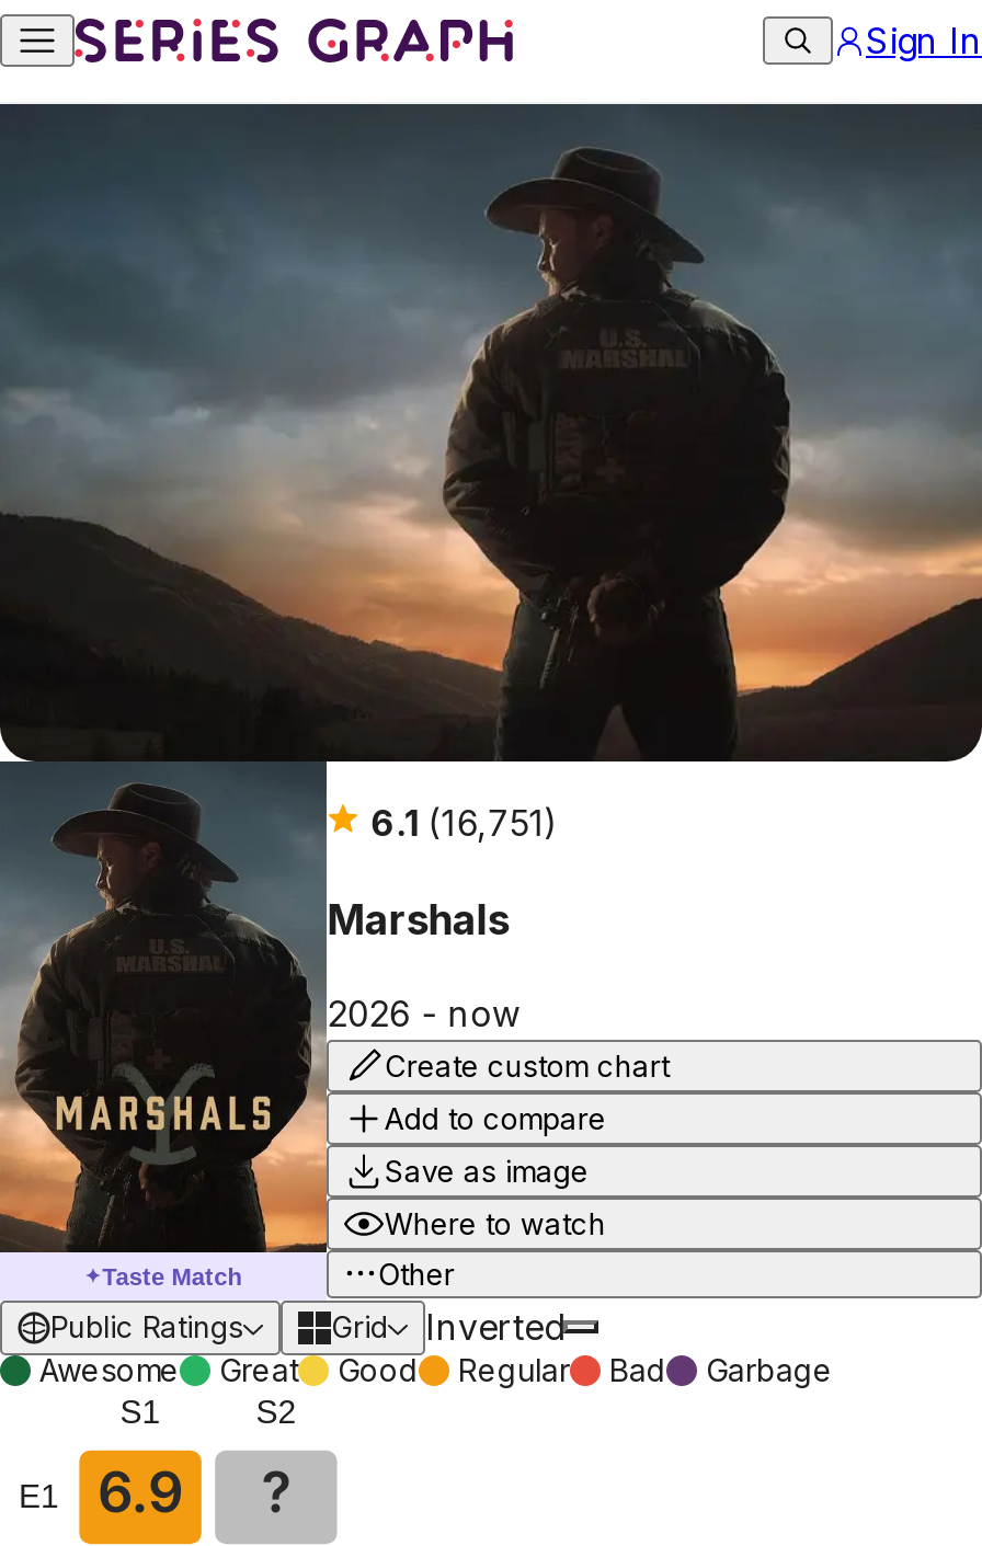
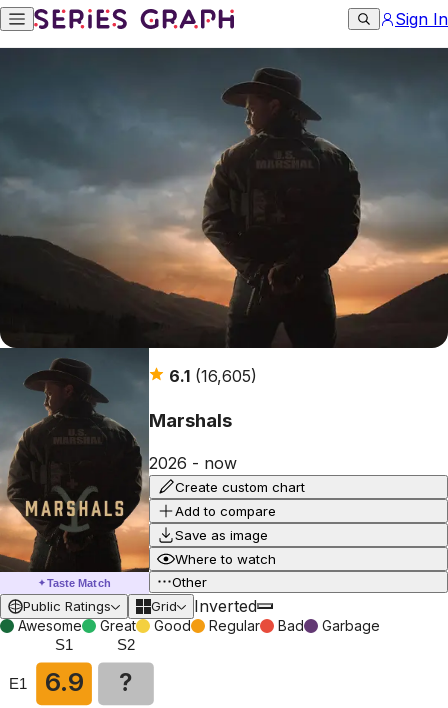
[371,801,557,845] 6.1 (16,751) -> [169,366,257,386] 6.1 (16,605)

